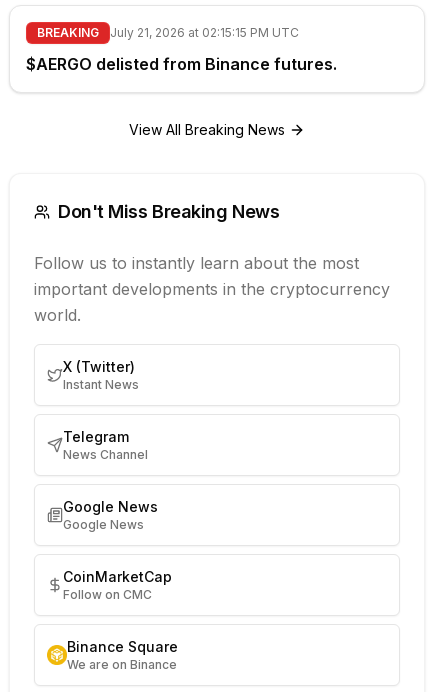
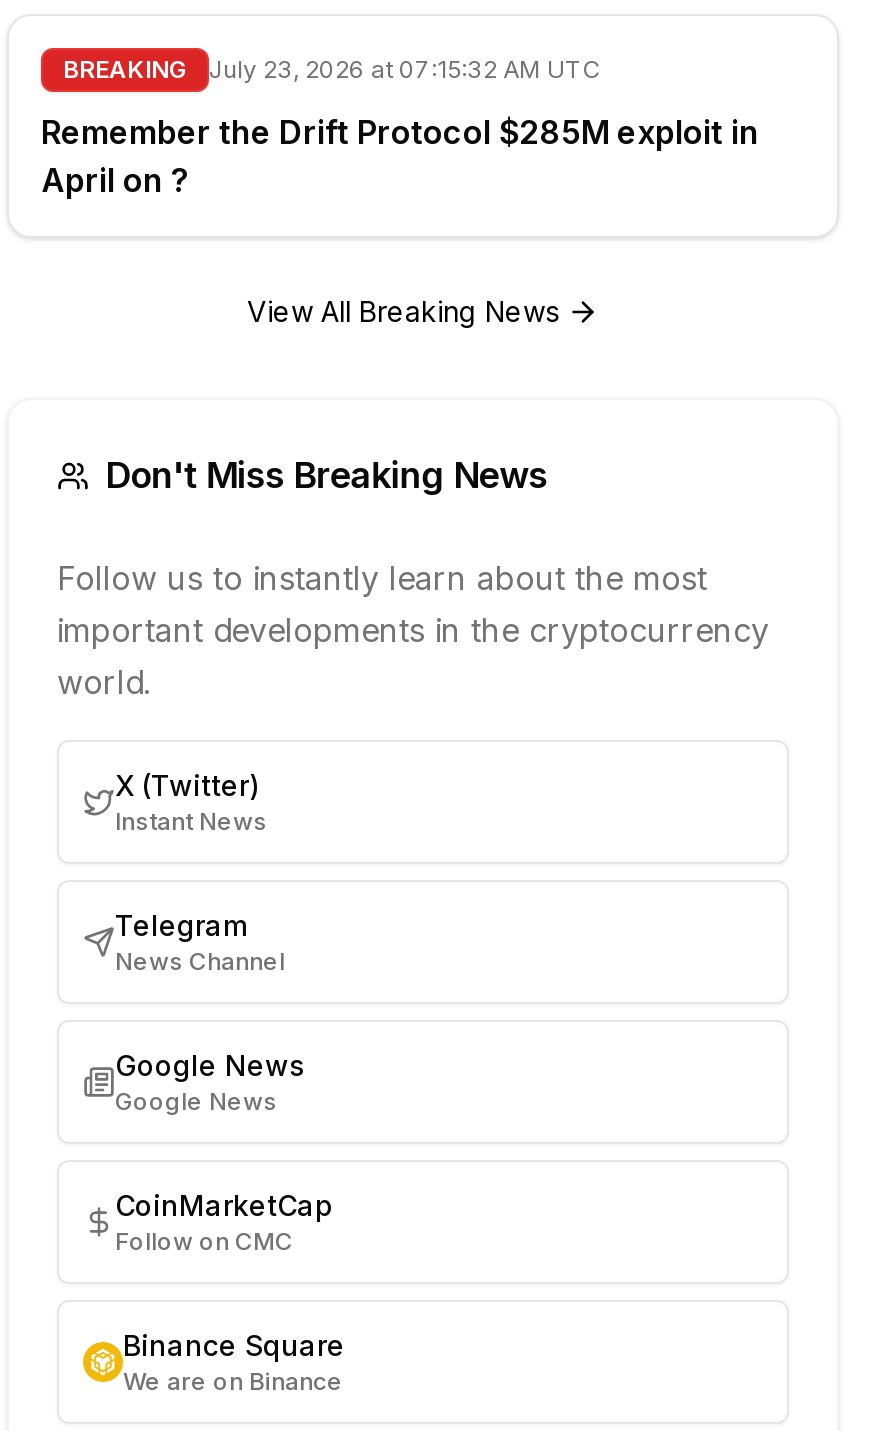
[37,25,299,40] BREAKING July 21, 2026 at 02:15:15 PM UTC -> [63,54,601,84] BREAKING July 23, 2026 at 07:15:32 AM UTC
[26,54,337,74] $AERGO delisted from Binance futures. -> [41,112,759,200] Remember the Drift Protocol $285M exploit in | April on ?

